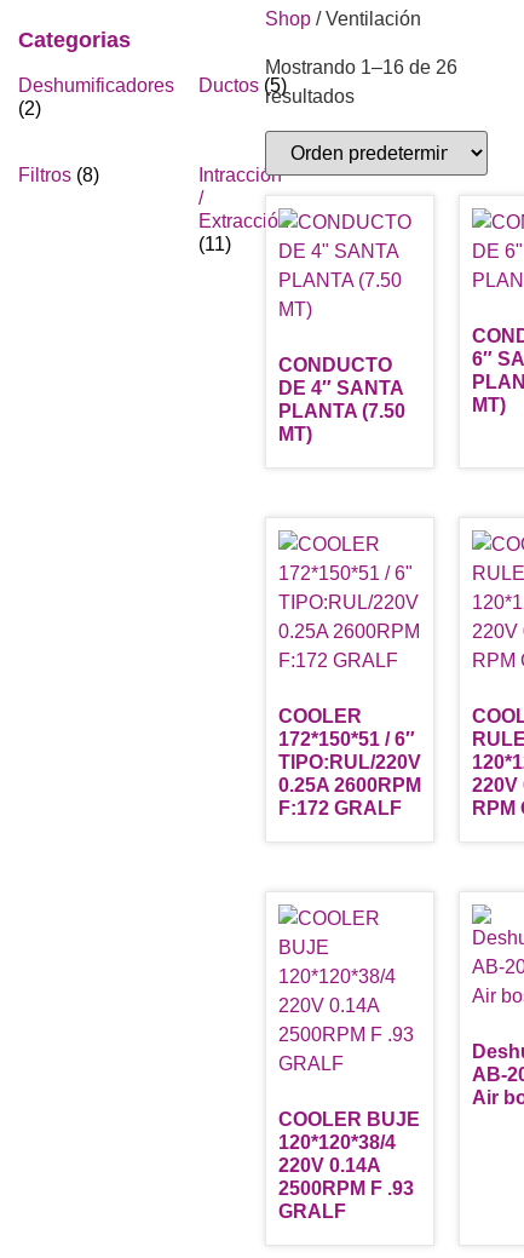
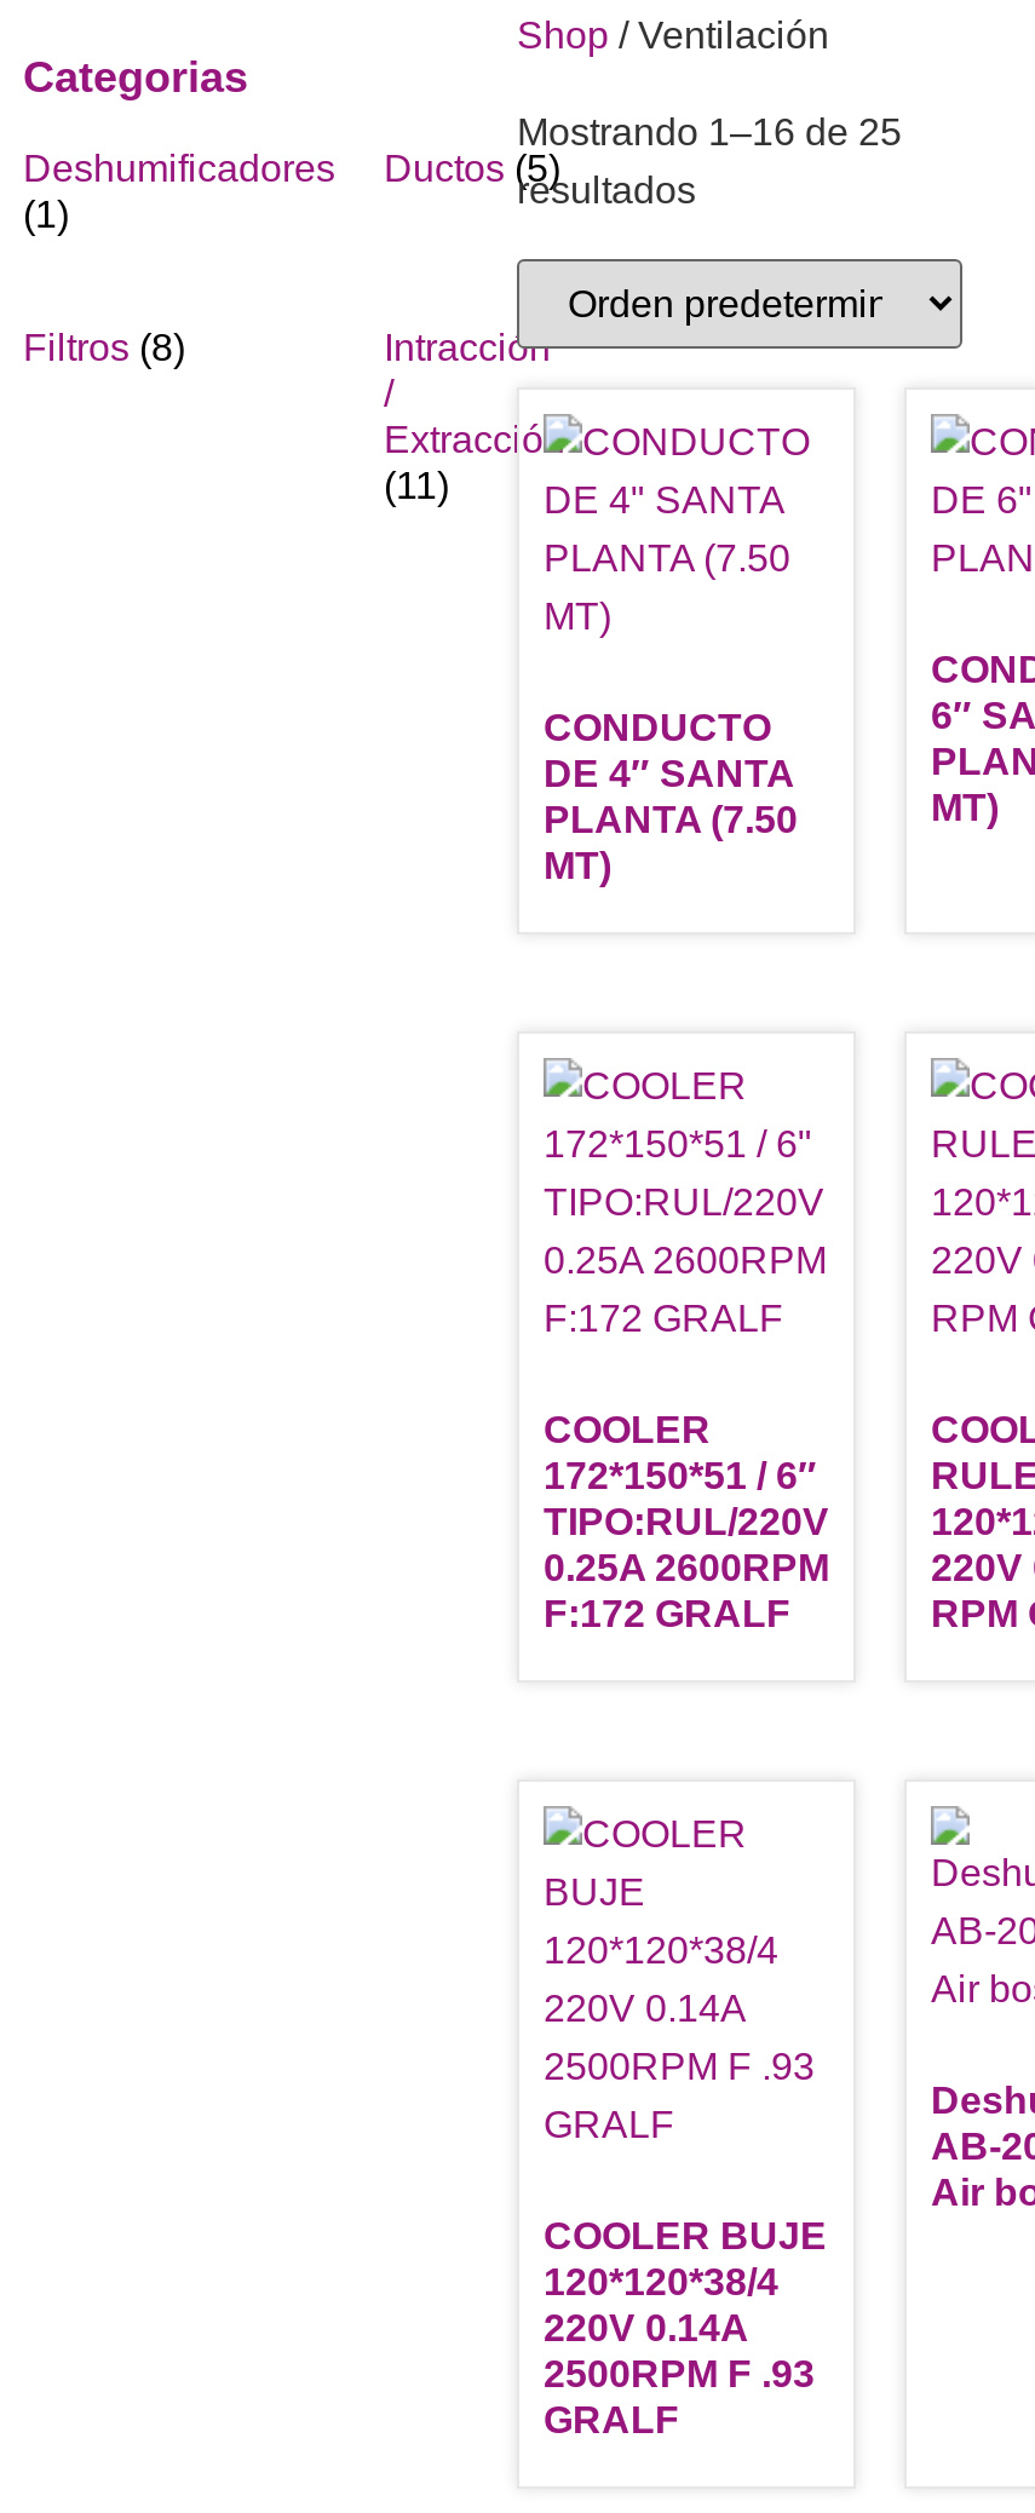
[265,57,457,77] Mostrando 1–16 de 26 -> [517,111,902,153] Mostrando 1–16 de 25
[18,98,41,119] (2) -> [23,194,69,235] (1)

